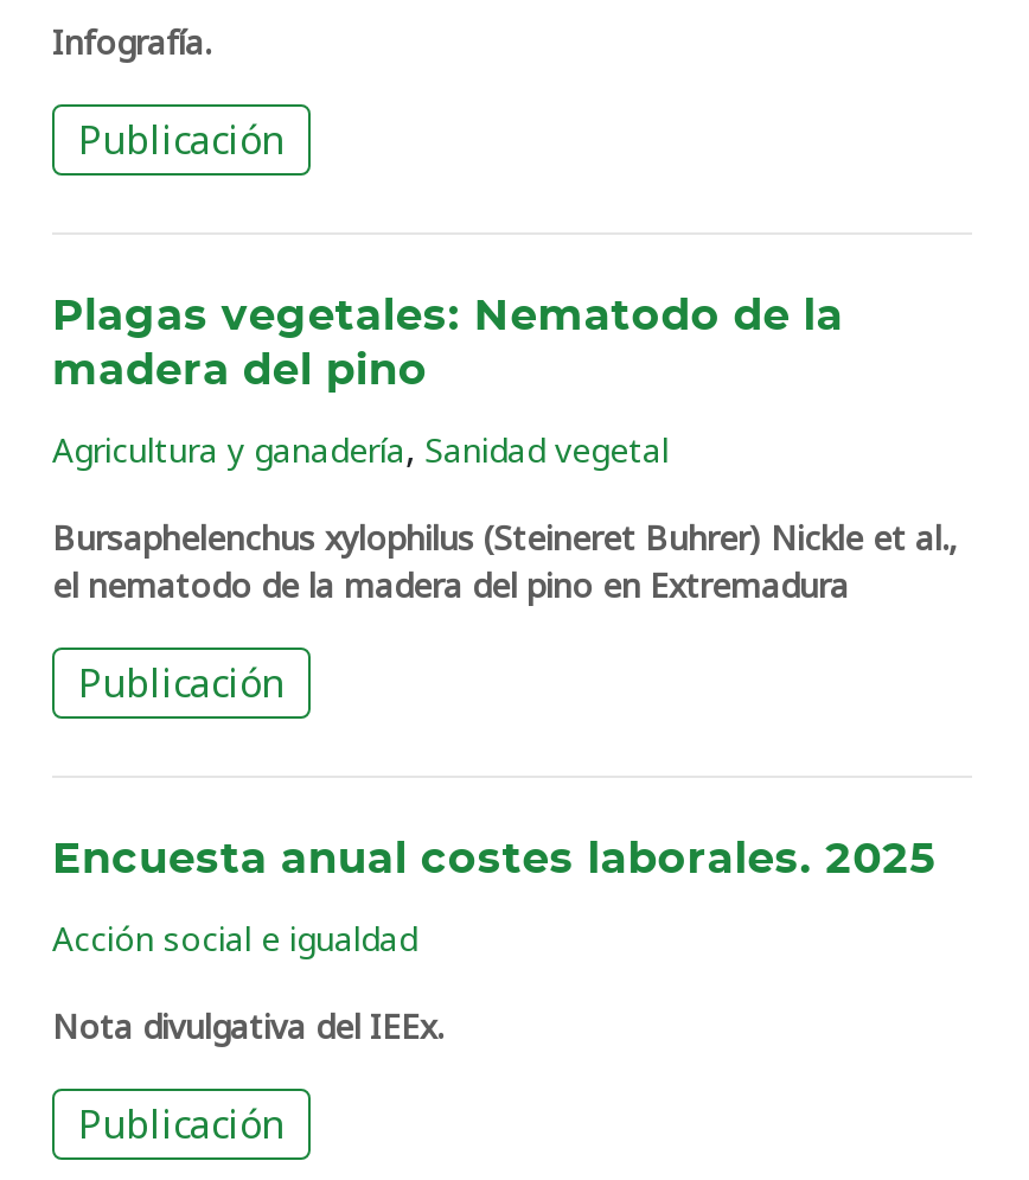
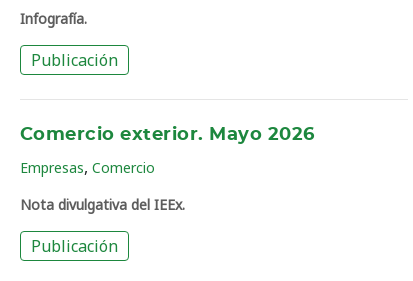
[52,296,958,961] Plagas vegetales: Nematodo de la | madera del pino | Agricultura y ganadería, Sanidad vegetal | Bursaphelenchus xylophilus (Steineret Buhrer) Nickle et al., | el nematodo de la madera del pino en Extremadura | Publicación | Encuesta anual costes laborales. 2025 | Acción social e igualdad -> [20,126,315,178] Comercio exterior. Mayo 2026 | Empresas, Comercio

